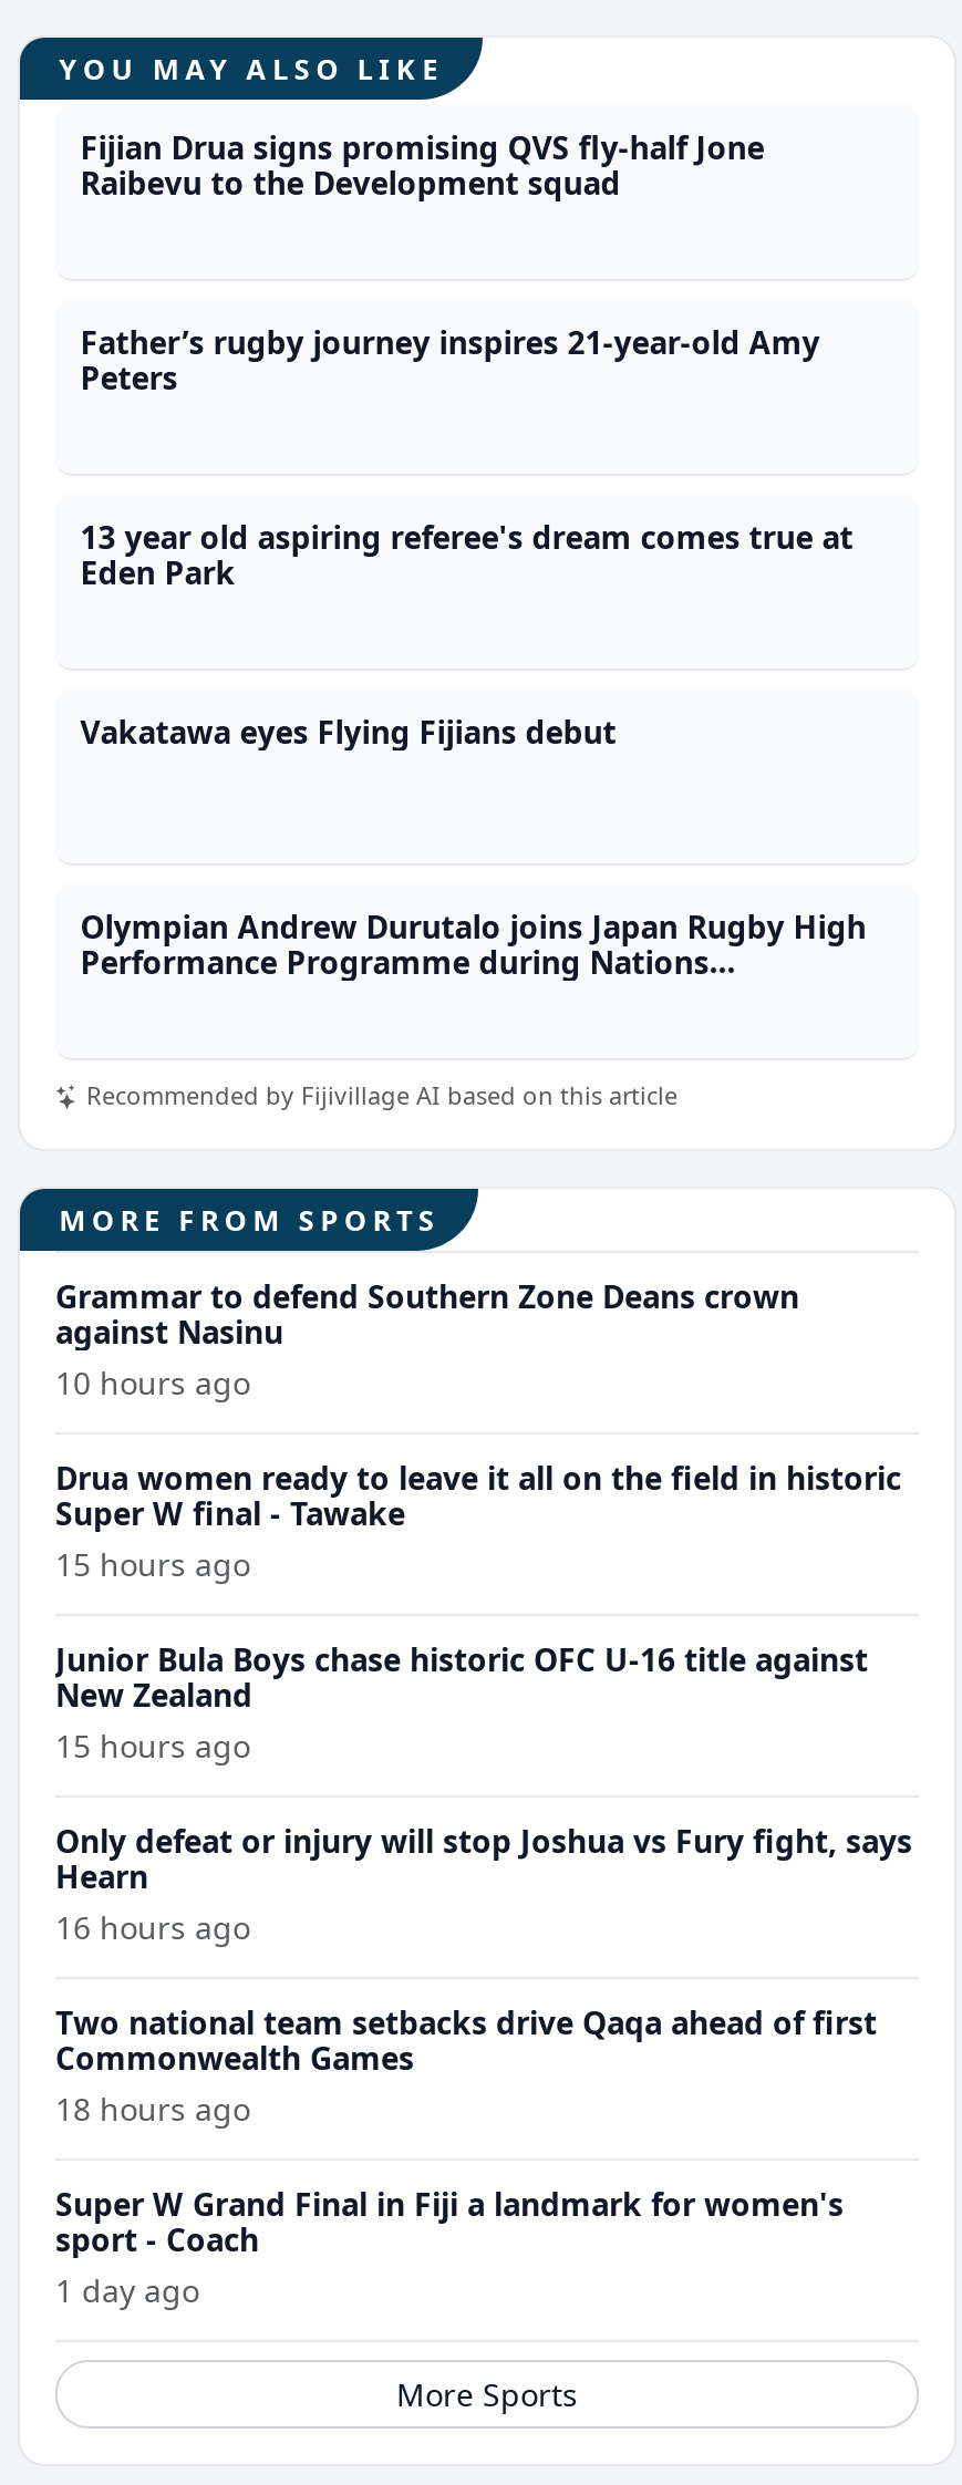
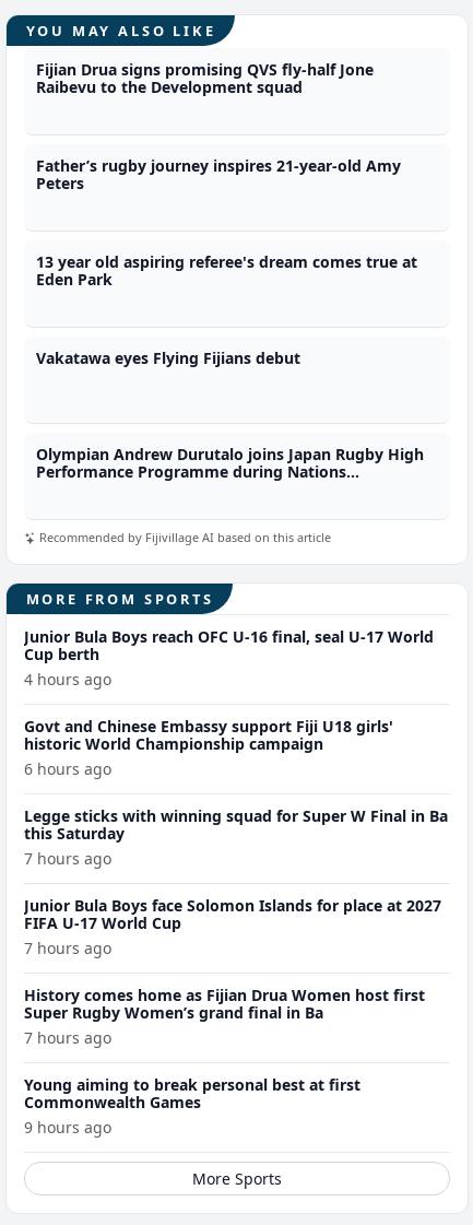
[55,1274,912,2042] Grammar to defend Southern Zone Deans crown | against Nasinu | 10 hours ago | Drua women ready to leave it all on the field in historic | Super W final - Tawake | 15 hours ago | Junior Bula Boys chase historic OFC U-16 title against | New Zealand | 15 hours ago | Only defeat or injury will stop Joshua vs Fury fight, says | Hearn | 16 hours ago | Two national team setbacks drive Qaqa ahead of first -> [24,626,448,1095] Junior Bula Boys reach OFC U-16 final, seal U-17 World | Cup berth | 4 hours ago | Govt and Chinese Embassy support Fiji U18 girls' | historic World Championship campaign | 6 hours ago | Legge sticks with winning squad for Super W Final in Ba | this Saturday | 7 hours ago | Junior Bula Boys face Solomon Islands for place at 2027 | FIFA U-17 World Cup | 7 hours ago | History comes home as Fijian Drua Women host first | Super Rugby Women’s grand final in Ba | 7 hours ago | Young aiming to break personal best at first
moved [55,2036,414,2078] -> [24,1091,201,1112]: Commonwealth Games
[55,2087,844,2310] 18 hours ago | Super W Grand Final in Fiji a landmark for women's | sport - Coach | 1 day ago -> [24,1116,111,1137] 9 hours ago

